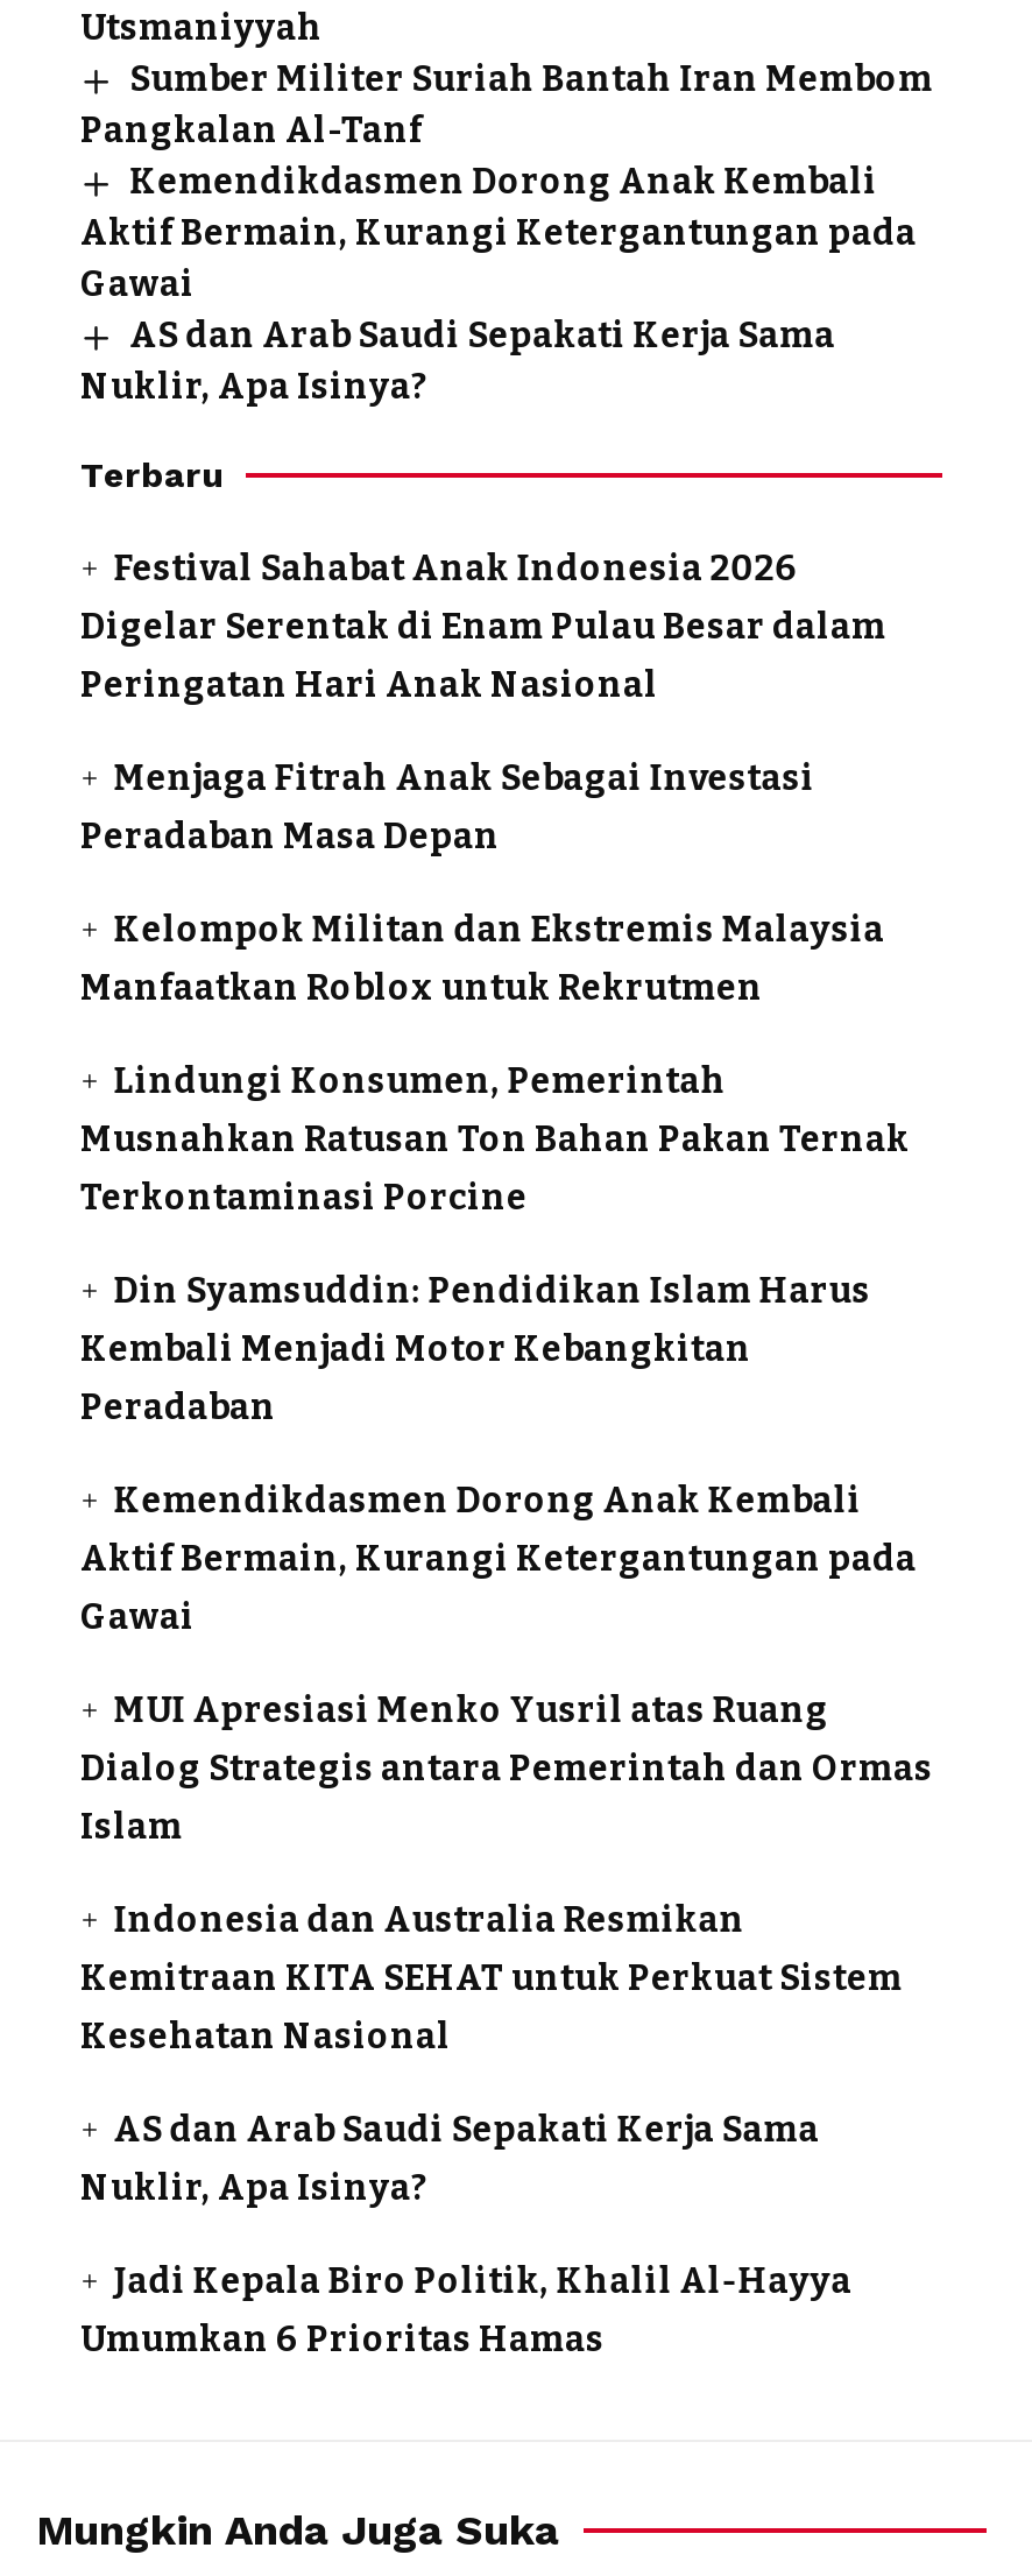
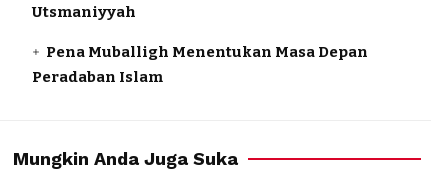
[80,58,933,2360] Sumber Militer Suriah Bantah Iran Membom | Pangkalan Al-Tanf | Kemendikdasmen Dorong Anak Kembali | Aktif Bermain, Kurangi Ketergantungan pada | Gawai | AS dan Arab Saudi Sepakati Kerja Sama | Nuklir, Apa Isinya? | Terbaru | Festival Sahabat Anak Indonesia 2026 | Digelar Serentak di Enam Pulau Besar dalam | Peringatan Hari Anak Nasional | Menjaga Fitrah Anak Sebagai Investasi | Peradaban Masa Depan | Kelompok Militan dan Ekstremis Malaysia | Manfaatkan Roblox untuk Rekrutmen | Lindungi Konsumen, Pemerintah | Musnahkan Ratusan Ton Bahan Pakan Ternak | Terkontaminasi Porcine | Din Syamsuddin: Pendidikan Islam Harus | Kembali Menjadi Motor Kebangkitan | Peradaban | Kemendikdasmen Dorong Anak Kembali | Aktif Bermain, Kurangi Ketergantungan pada | Gawai | MUI Apresiasi Menko Yusril atas Ruang | Dialog Strategis antara Pemerintah dan Ormas | Islam | Indonesia dan Australia Resmikan | Kemitraan KITA SEHAT untuk Perkuat Sistem | Kesehatan Nasional | AS dan Arab Saudi Sepakati Kerja Sama | Nuklir, Apa Isinya? | Jadi Kepala Biro Politik, Khalil Al-Hayya | Umumkan 6 Prioritas Hamas -> [32,43,368,86] Pena Muballigh Menentukan Masa Depan | Peradaban Islam

